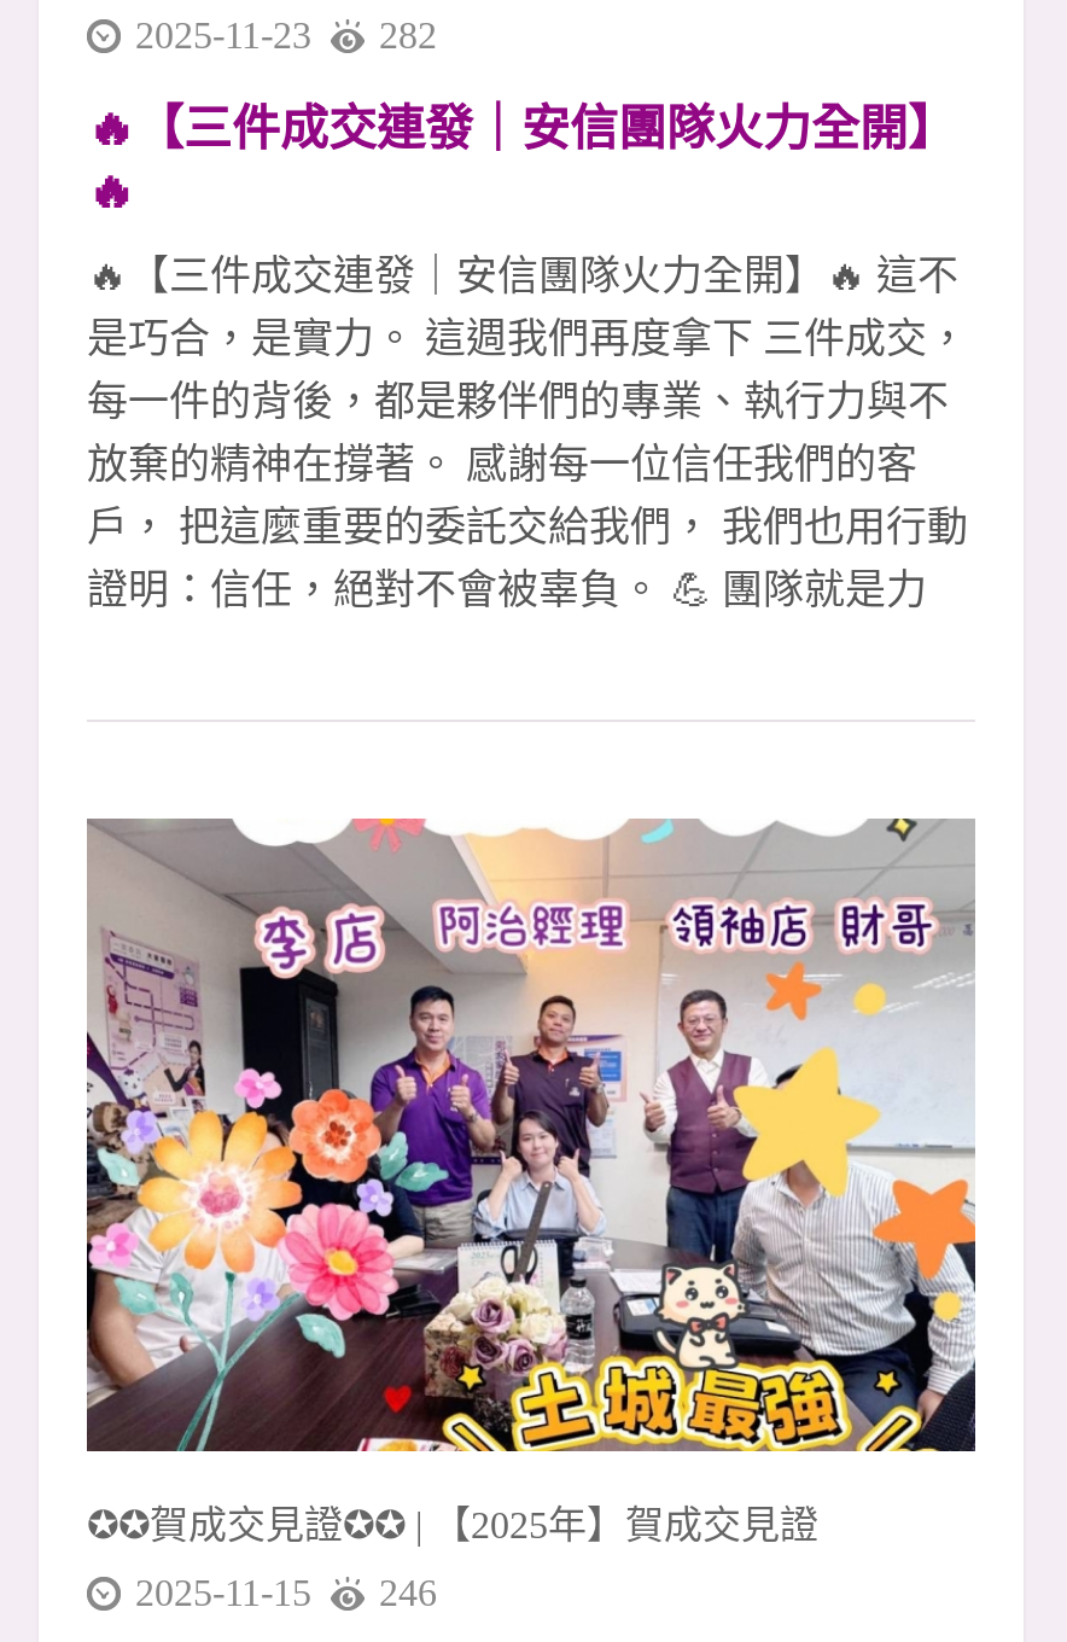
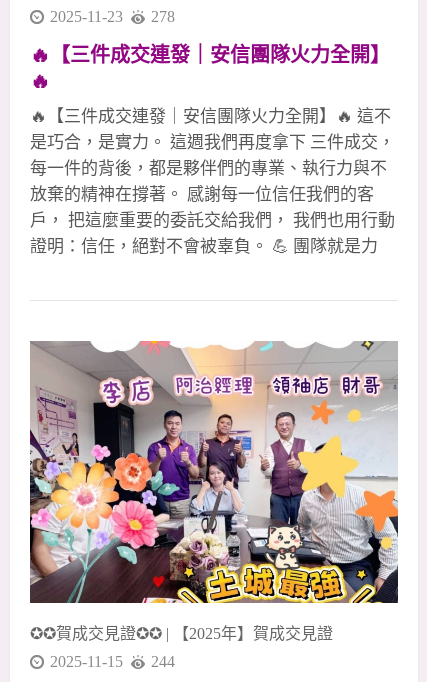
[135,13,437,54] 2025-11-23 282 -> [50,7,175,24] 2025-11-23 278
[135,1573,437,1614] 2025-11-15 246 -> [50,653,175,670] 2025-11-15 244

